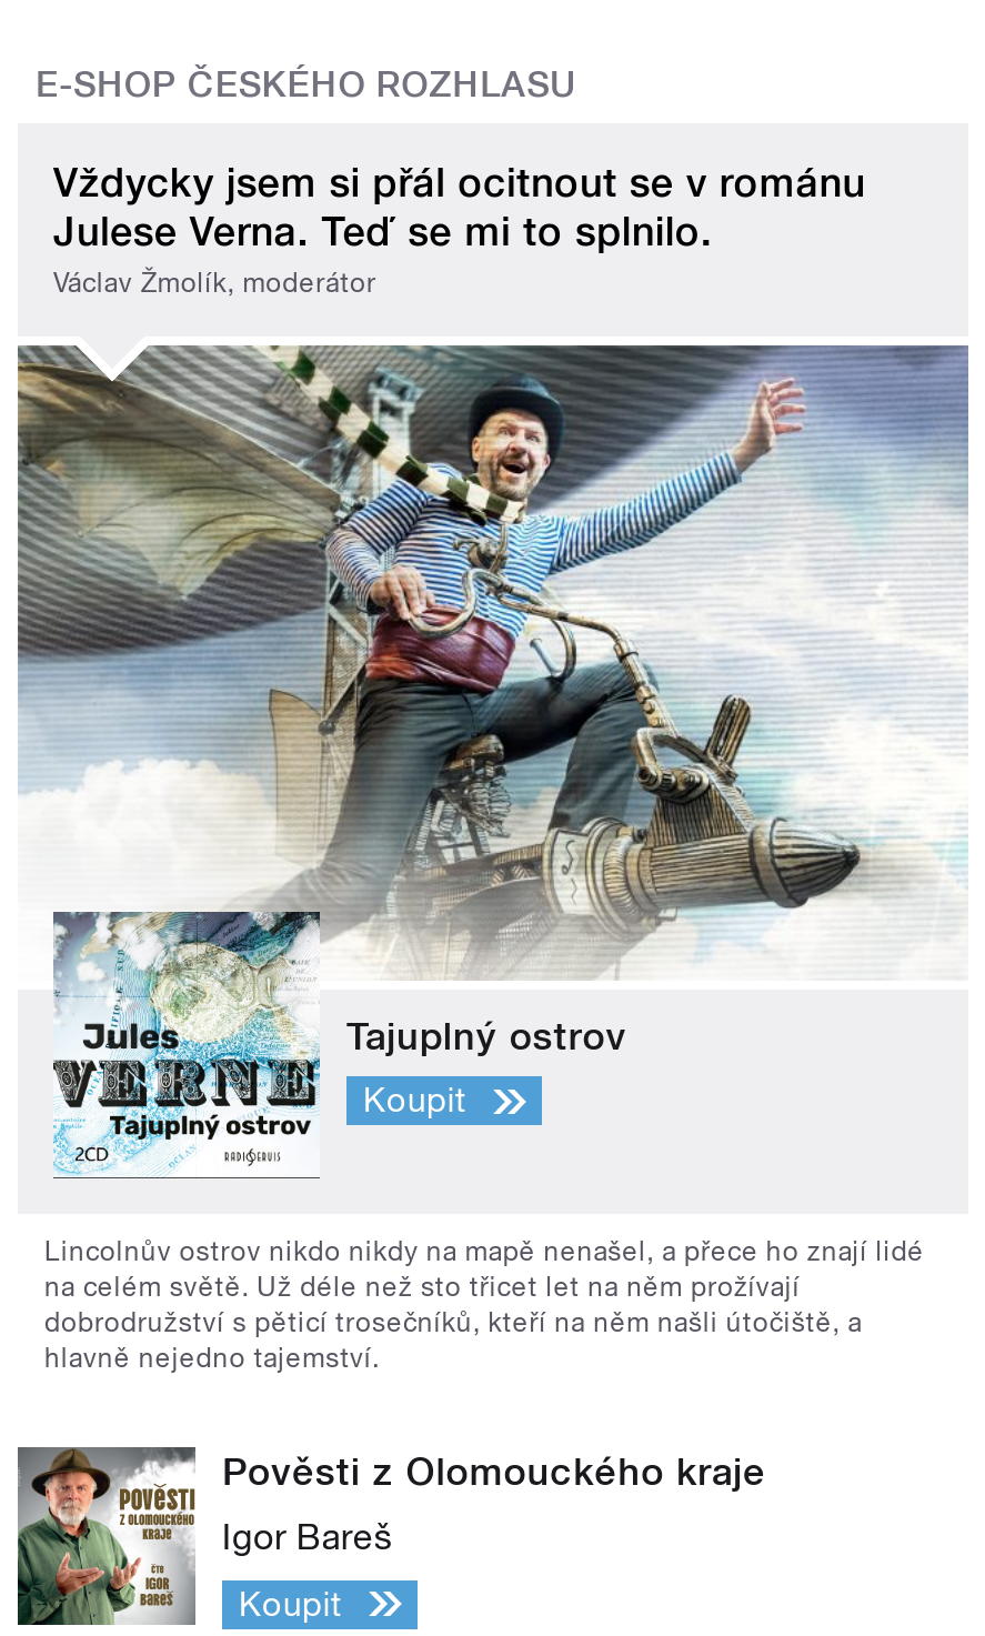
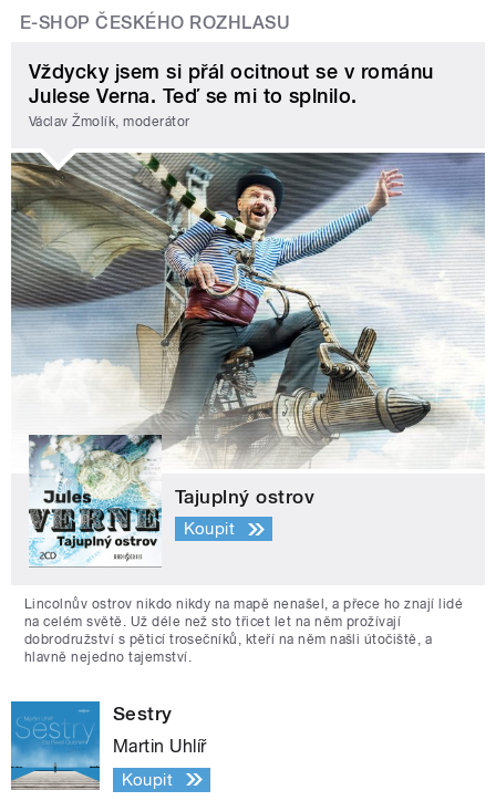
[16,1445,766,1625] [image] | Pověsti z Olomouckého kraje -> [10,700,173,790] [image] | Sestry
[222,1516,393,1558] Igor Bareš -> [113,736,207,757] Martin Uhlíř

